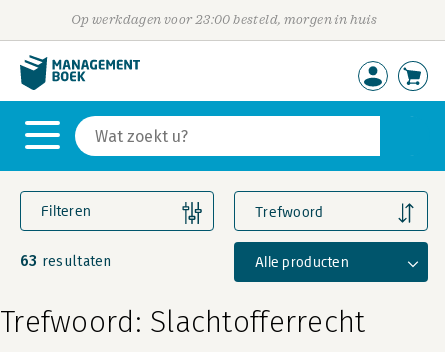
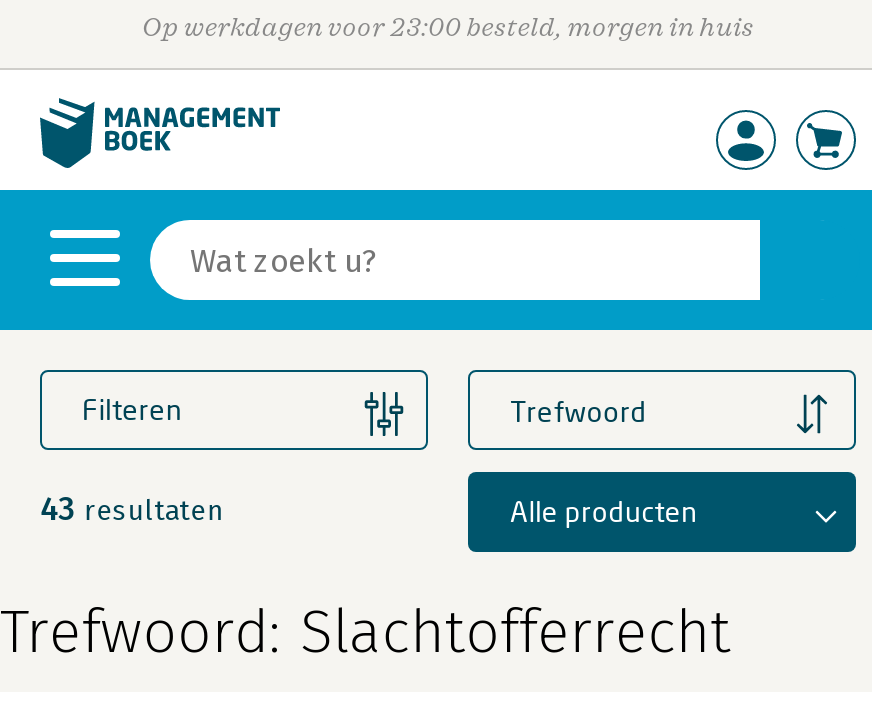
[20,251,112,270] 63 resultaten -> [40,491,223,529] 43 resultaten

